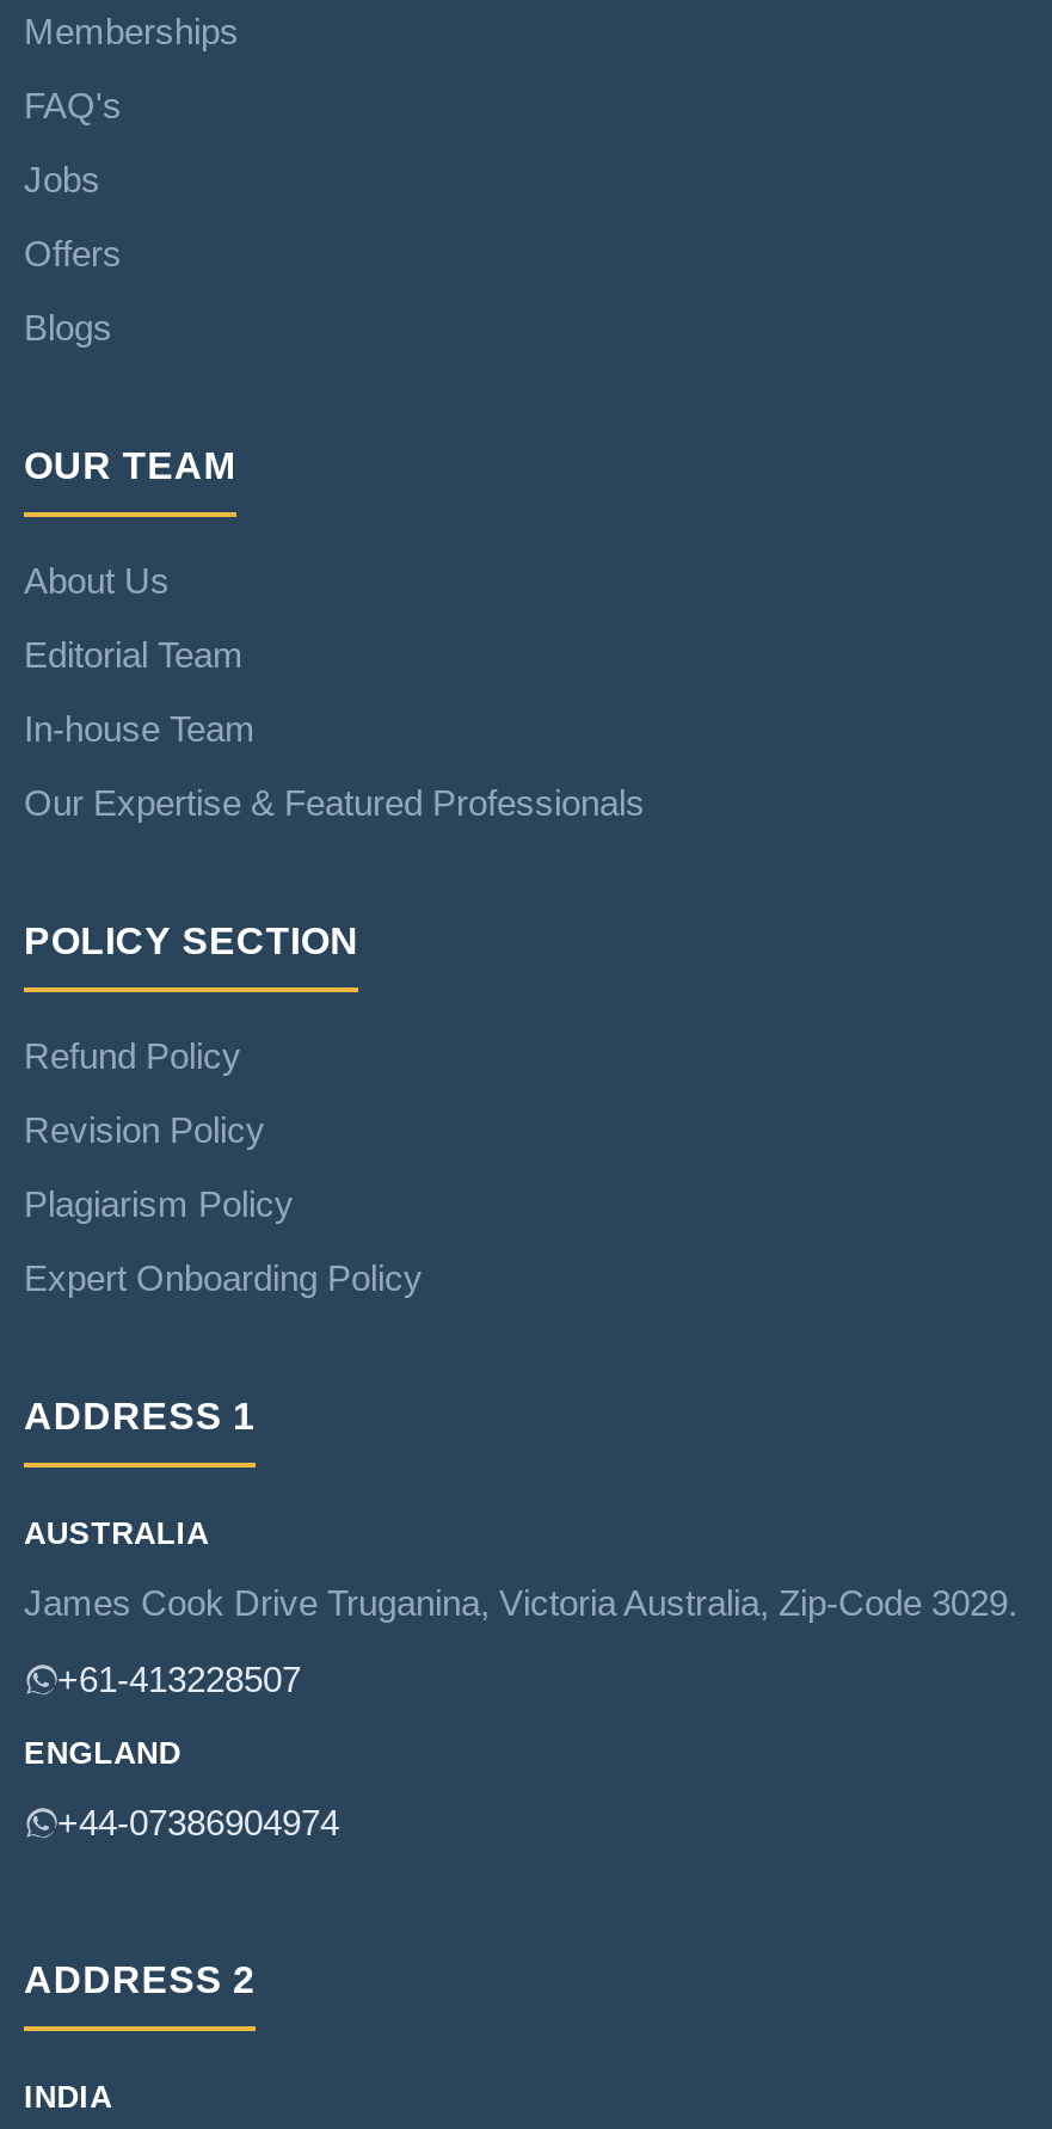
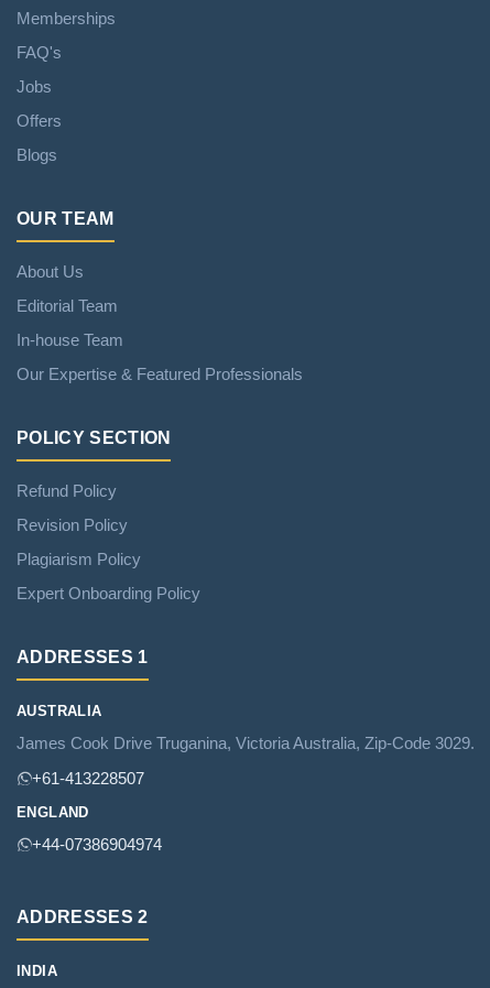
[24,1397,255,1438] ADDRESS 1 -> [17,648,148,667] ADDRESSES 1
[24,1961,255,2001] ADDRESS 2 -> [17,908,148,927] ADDRESSES 2

